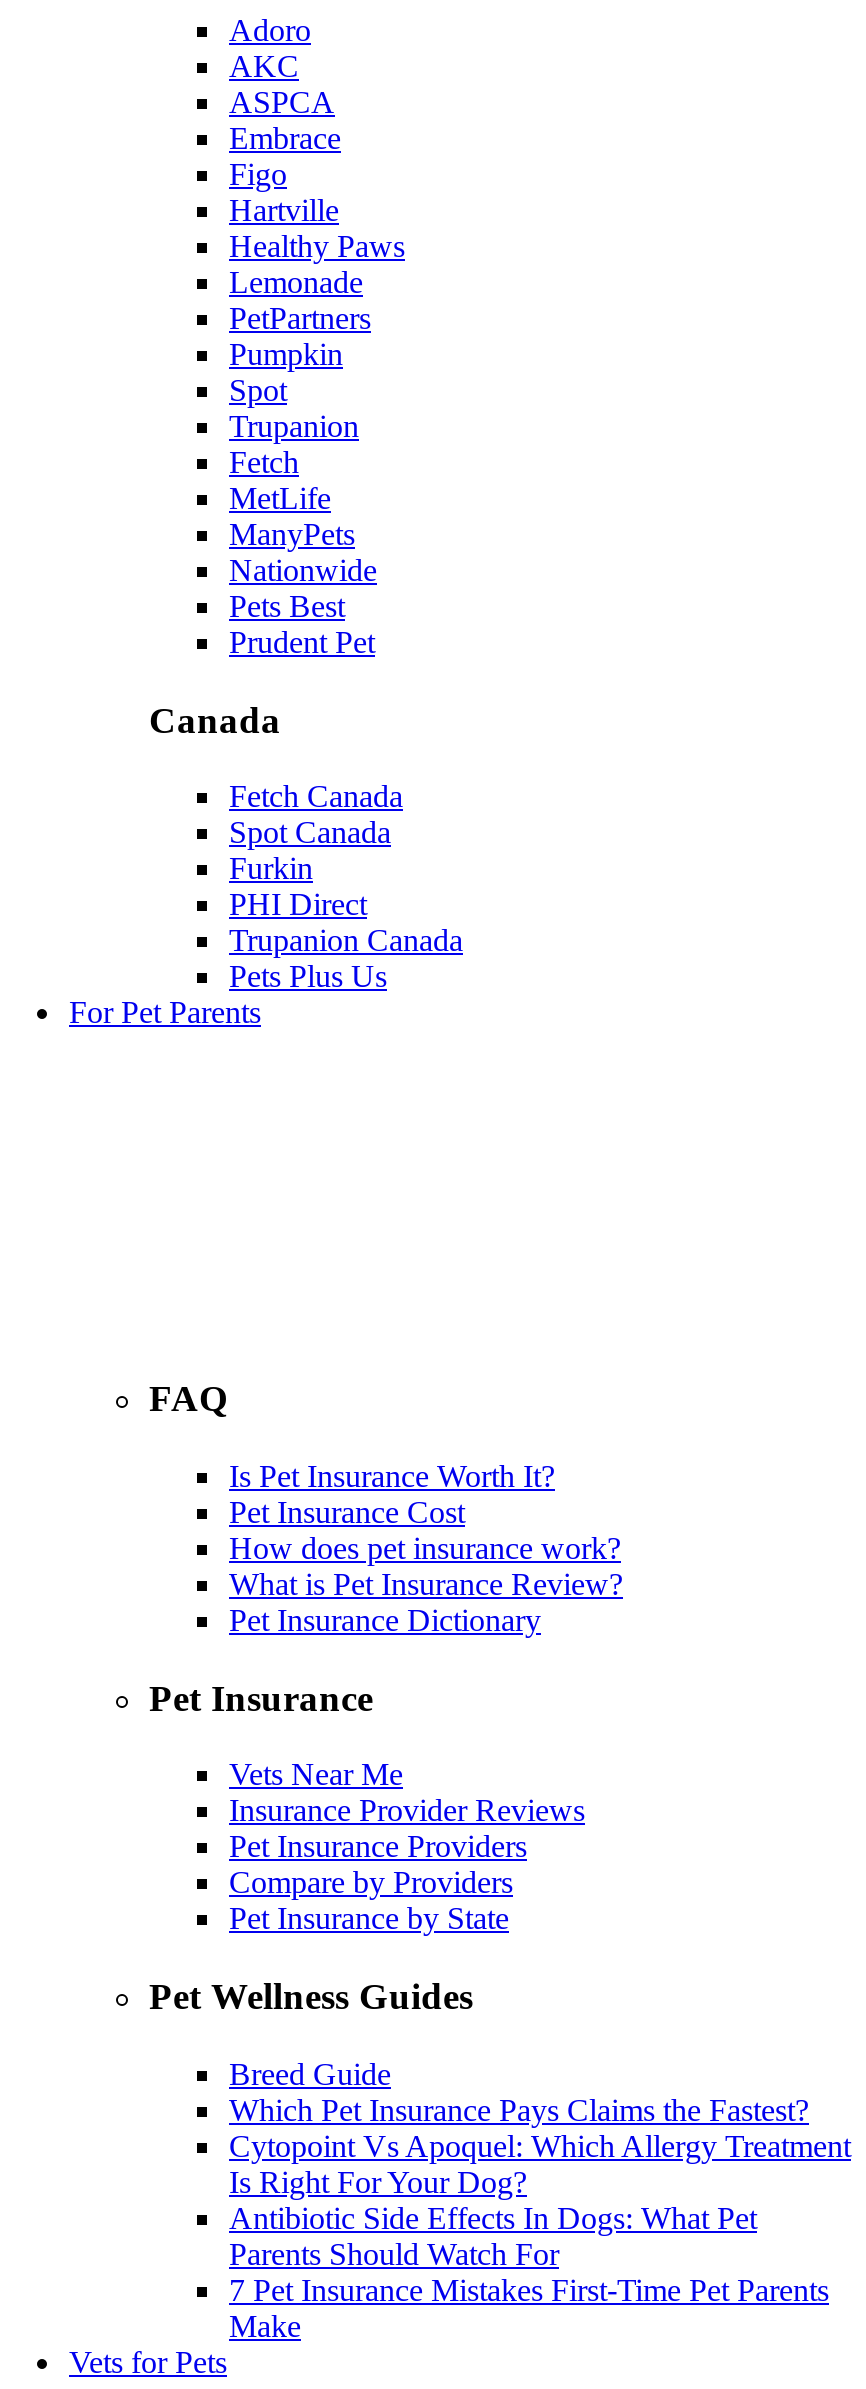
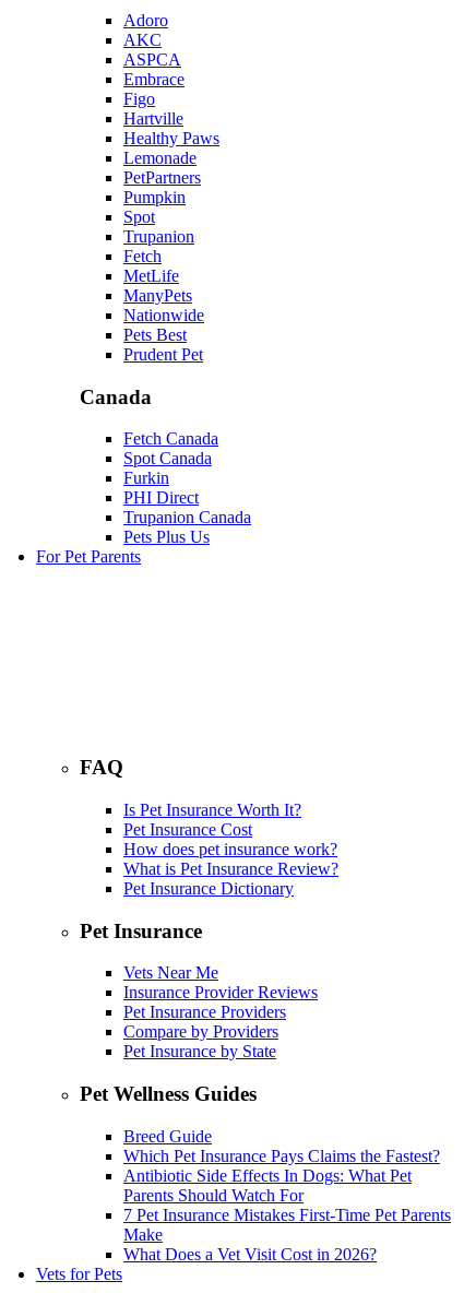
[229,2129,851,2199] Cytopoint Vs Apoquel: Which Allergy Treatment | Is Right For Your Dog? -> none
moved [229,2201,829,2343] -> [123,1166,451,1244]: Antibiotic Side Effects In Dogs: What Pet | Parents Should Watch For | 7 Pet Insurance Mistakes First-Time Pet Parents | Make
none -> [123,1245,377,1263] What Does a Vet Visit Cost in 2026?

